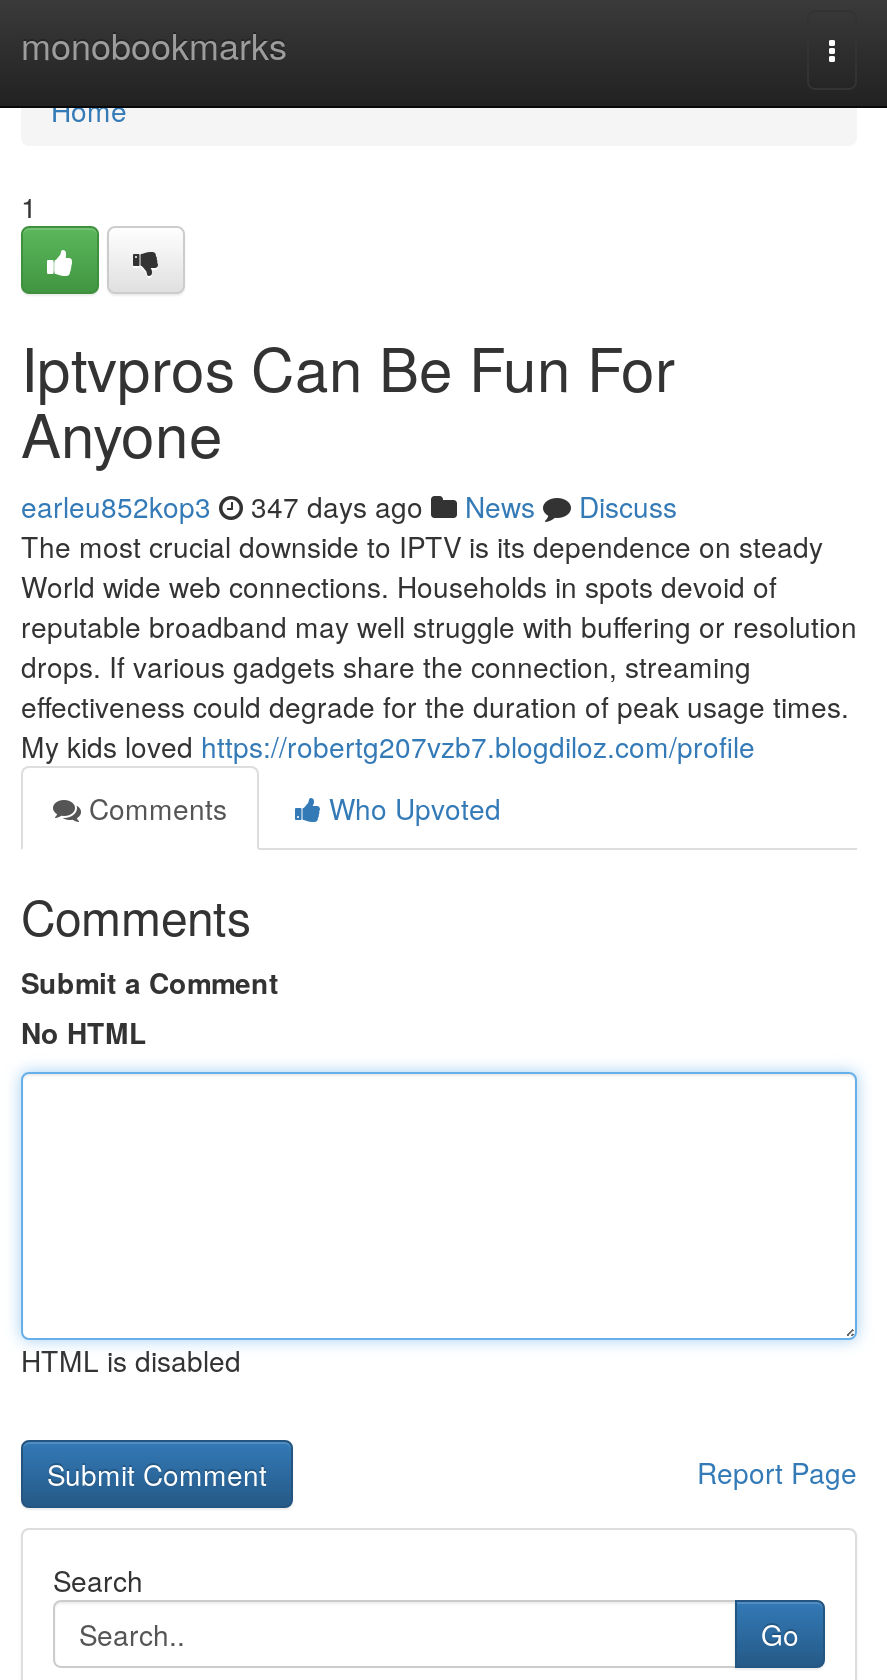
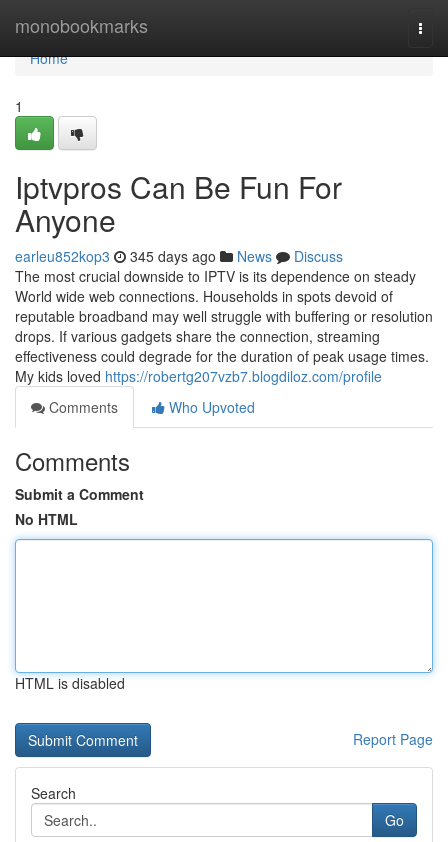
[21,486,677,526] earleu852kop3 347 days ago News Discuss -> [15,246,343,266] earleu852kop3 345 days ago News Discuss

